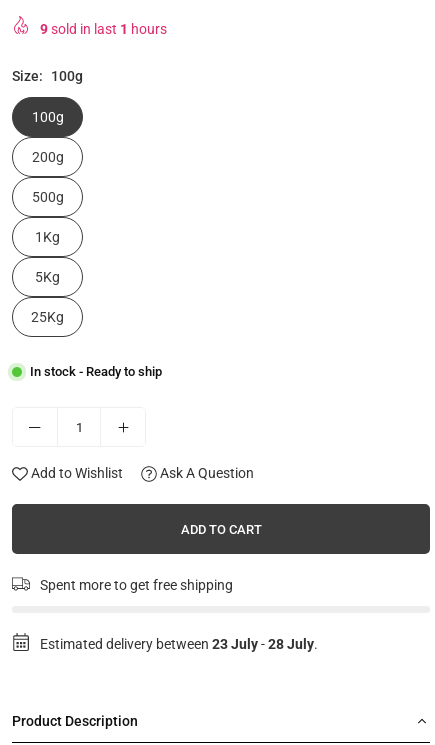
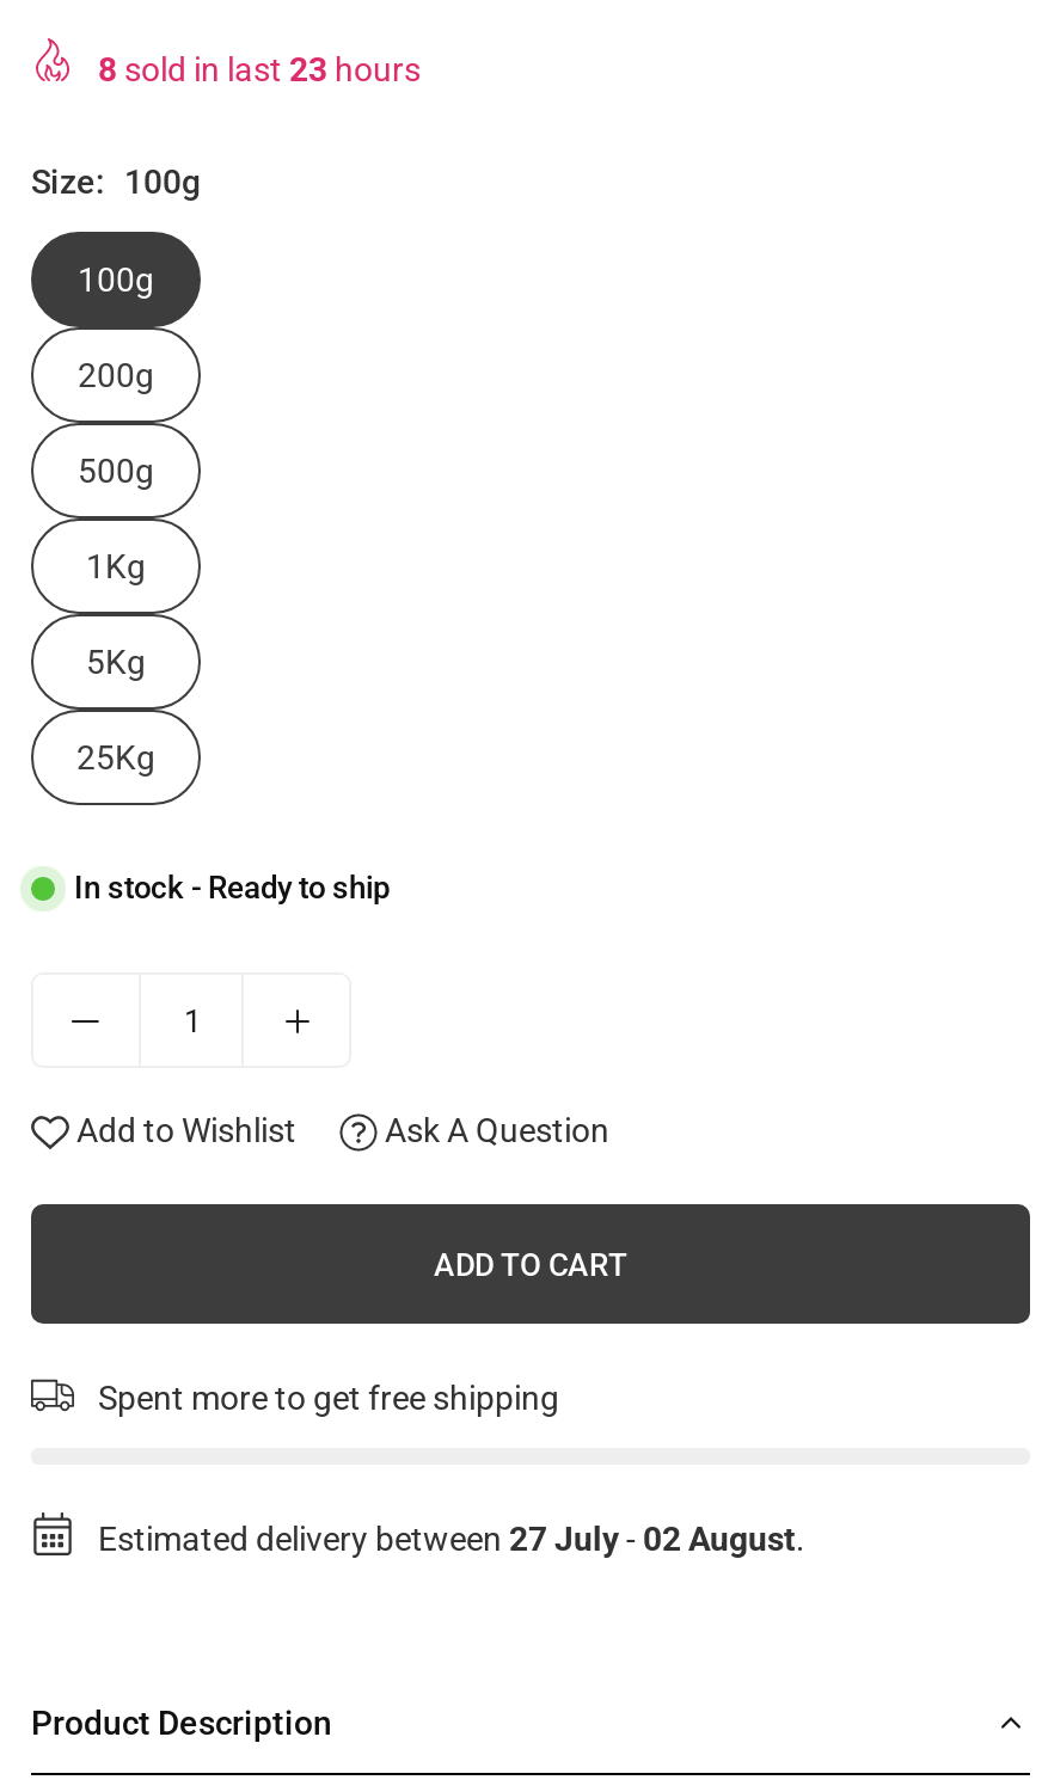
[40,21,167,37] 9 sold in last 1 hours -> [98,50,421,88] 8 sold in last 23 hours
[40,636,318,652] Estimated delivery between 23 July - 28 July. -> [98,1520,805,1558] Estimated delivery between 27 July - 02 August.

